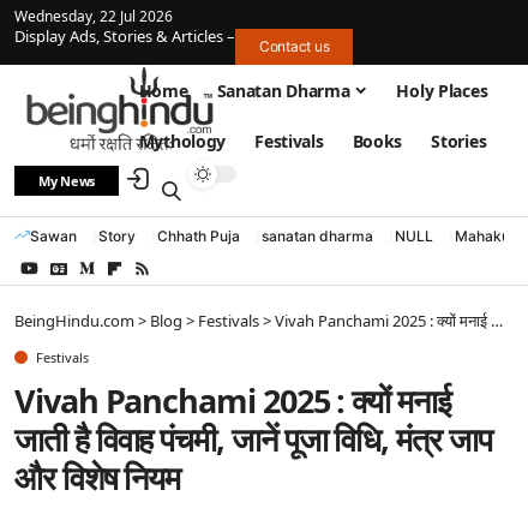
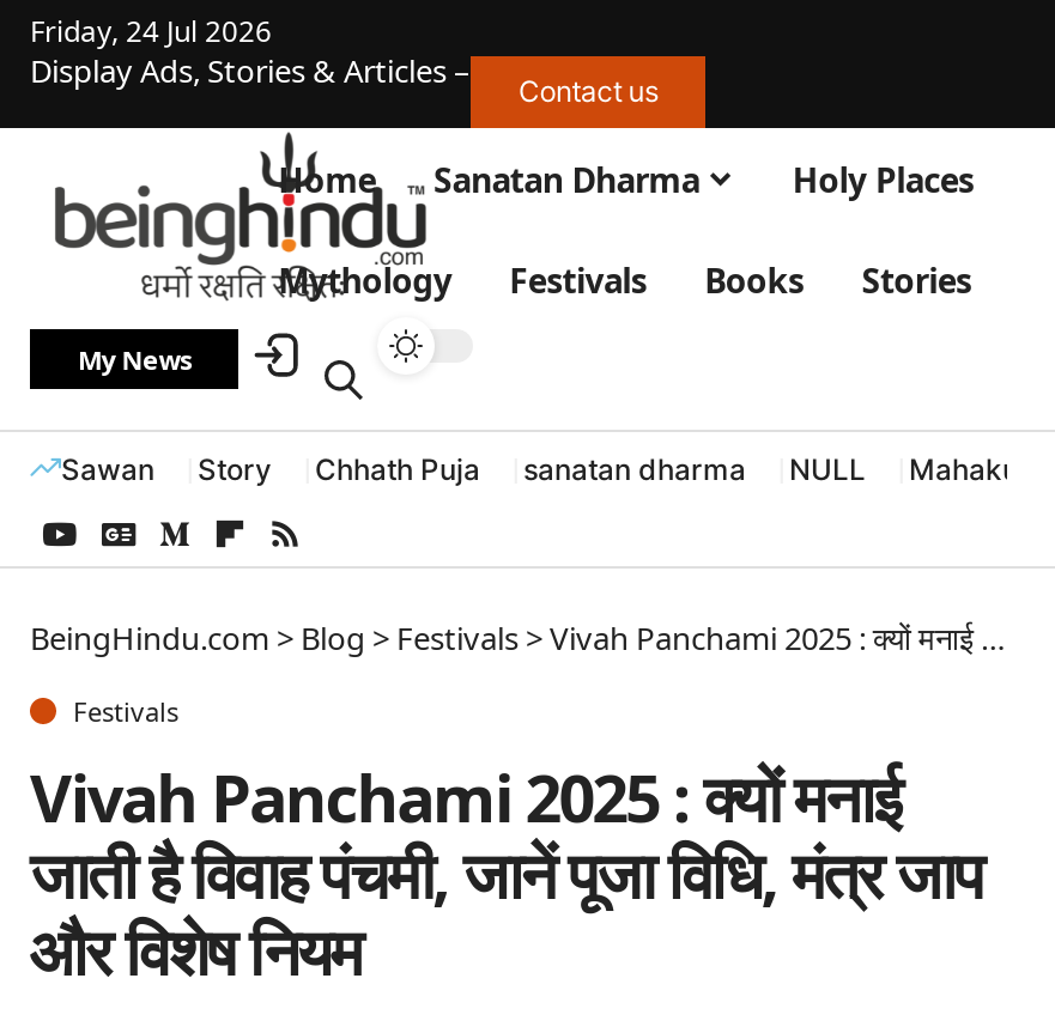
[14,6,173,26] Wednesday, 22 Jul 2026 -> [30,11,272,51] Friday, 24 Jul 2026

